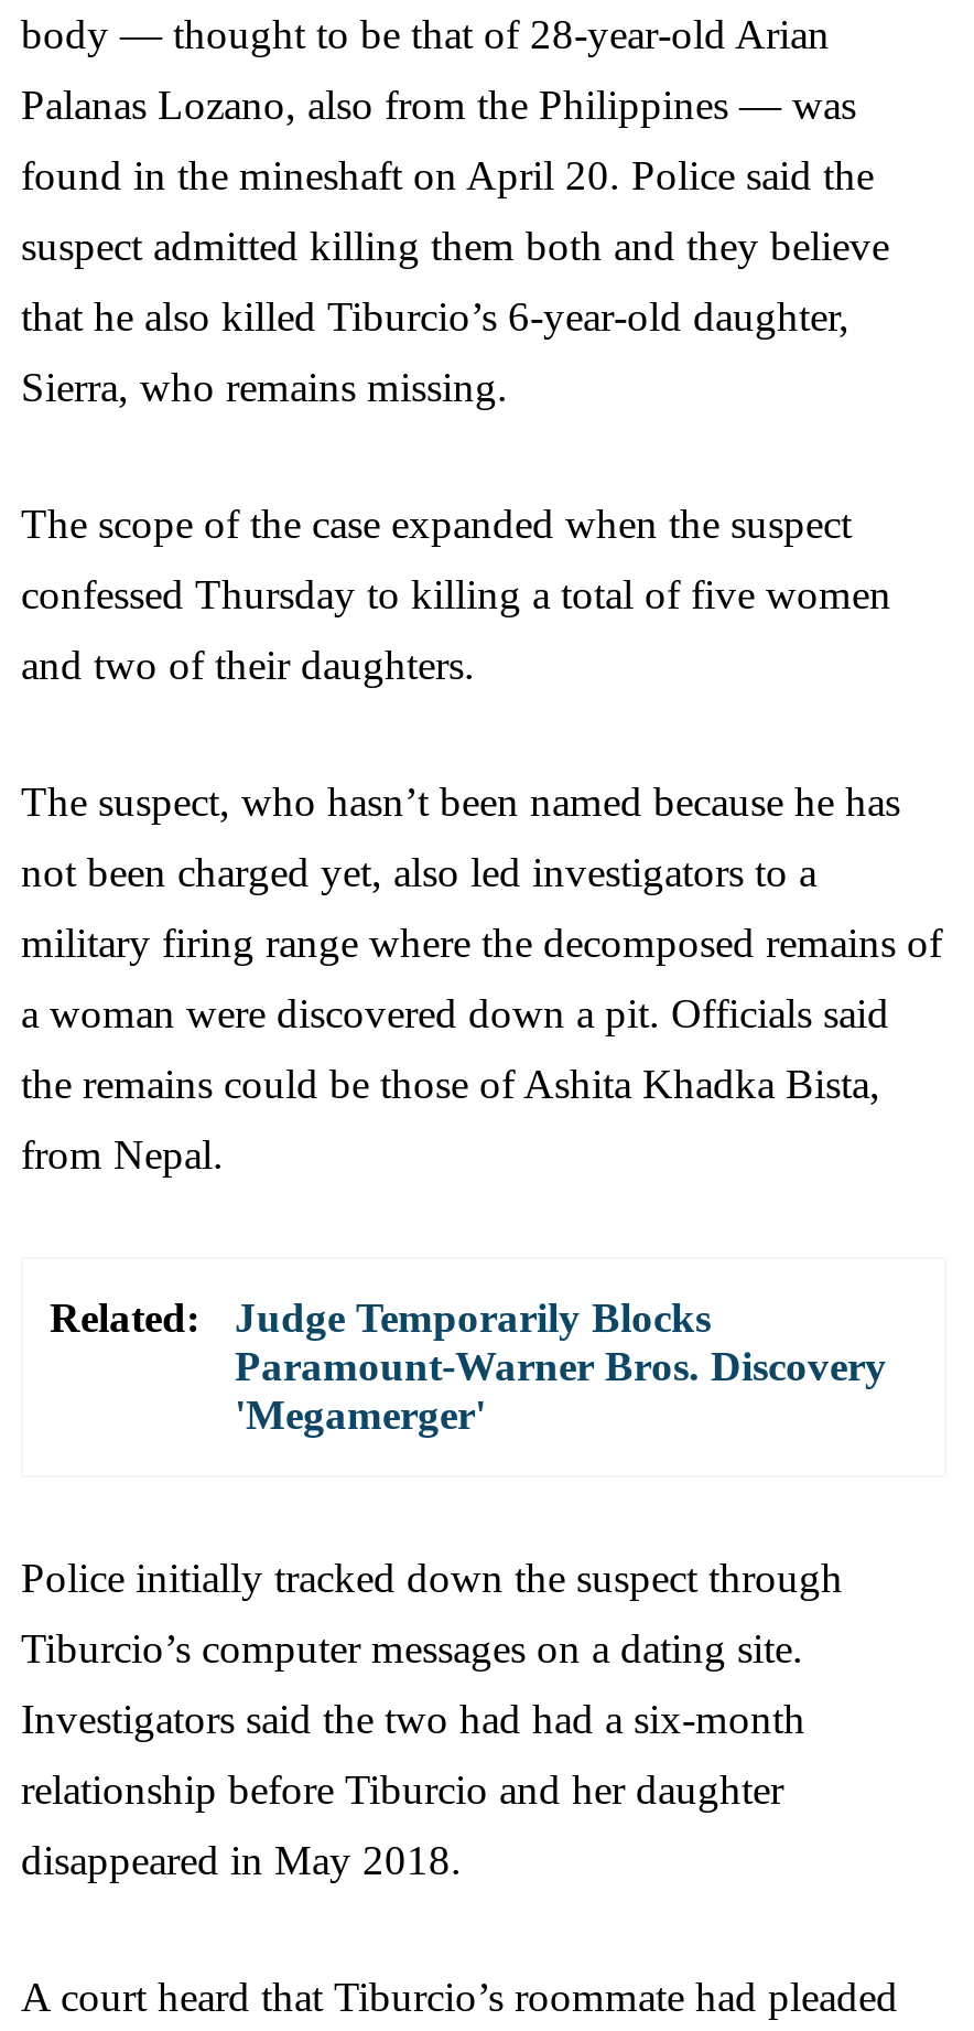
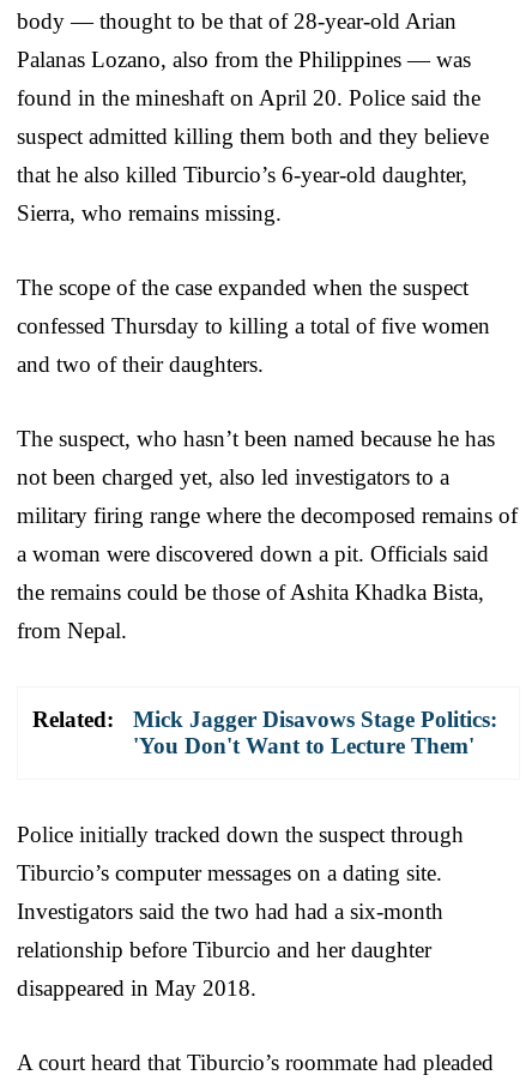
[235,1294,887,1437] Judge Temporarily Blocks | Paramount-Warner Bros. Discovery | 'Megamerger' -> [133,706,497,758] Mick Jagger Disavows Stage Politics: | 'You Don't Want to Lecture Them'

